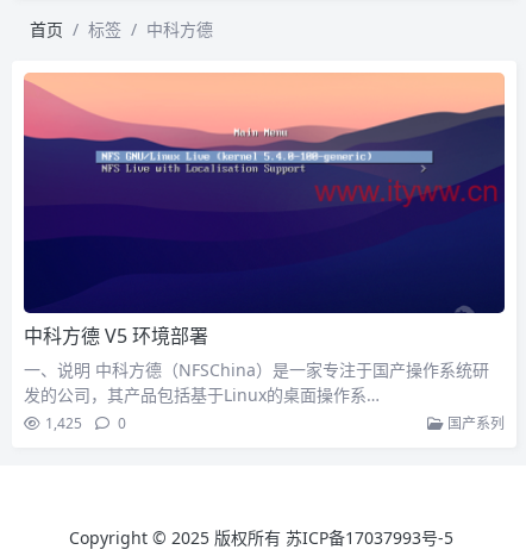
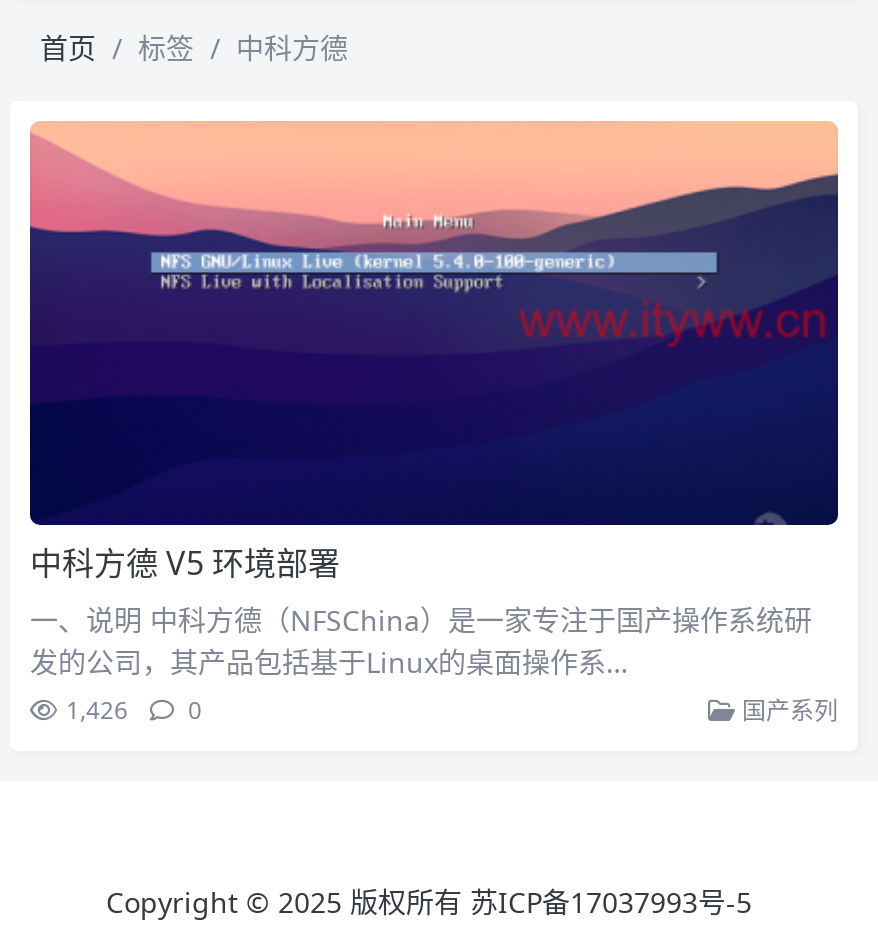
[45,413,126,433] 1,425 0 -> [66,693,202,727] 1,426 0

